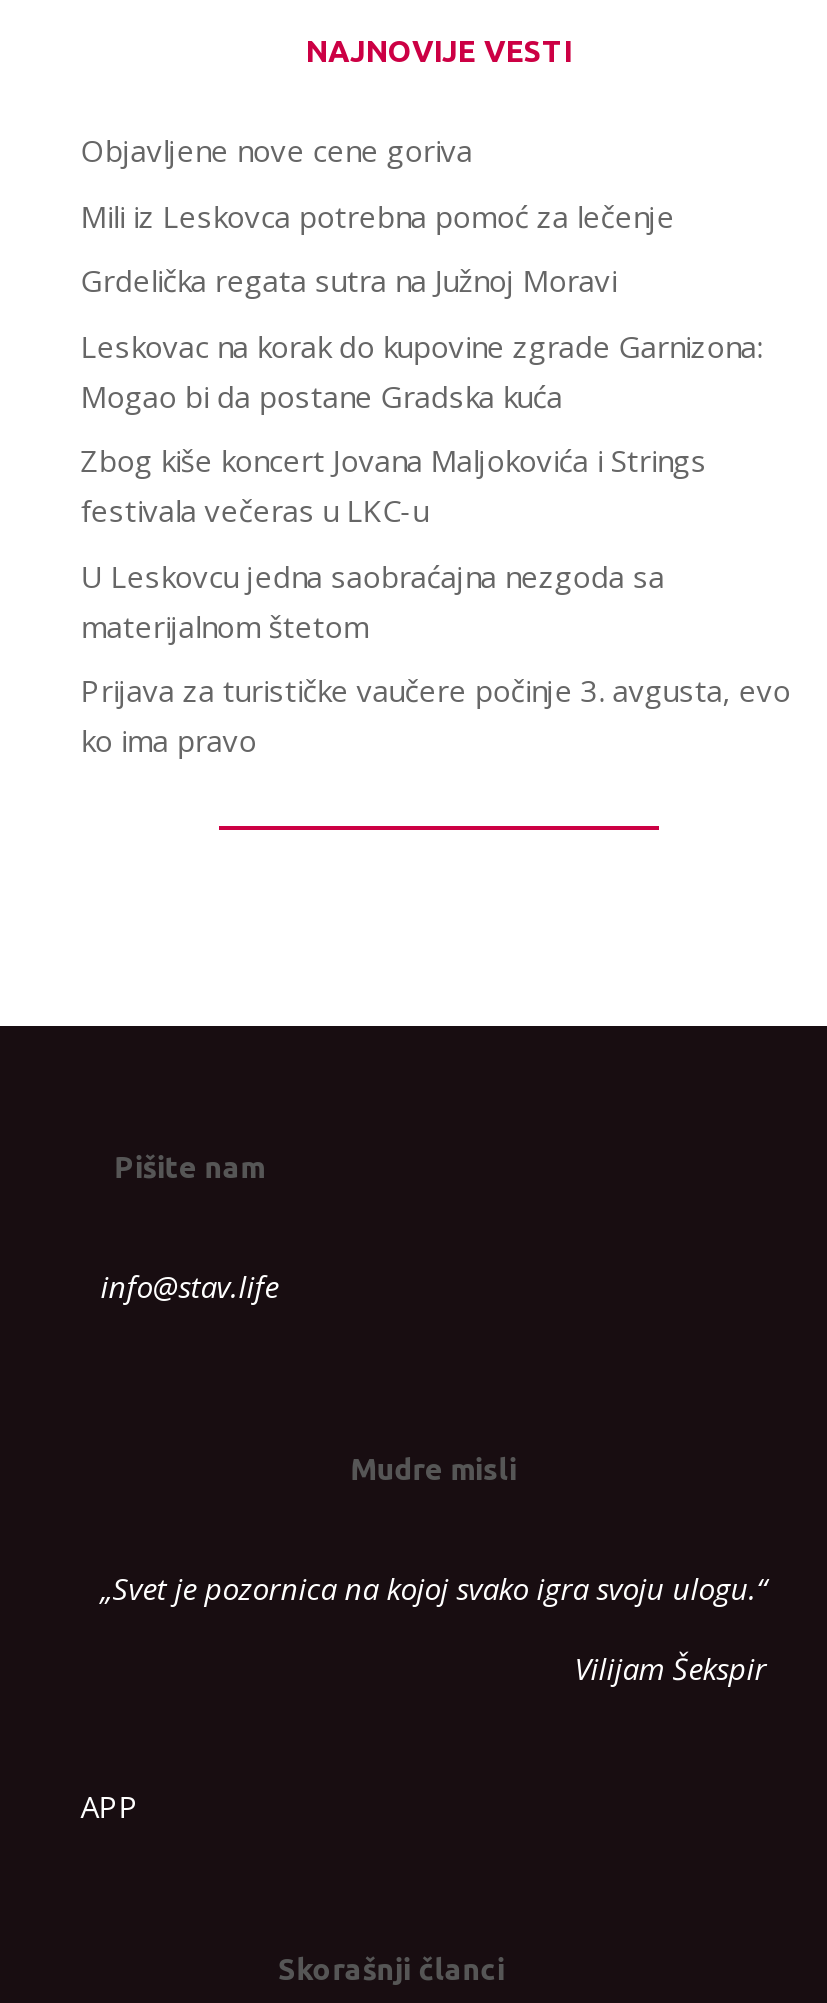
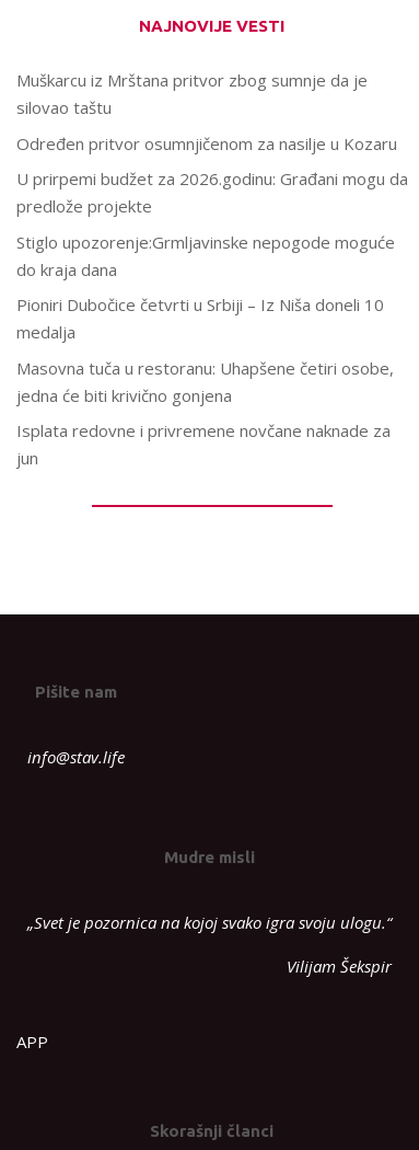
[81,130,473,170] Objavljene nove cene goriva -> [16,69,367,118] Muškarcu iz Mrštana pritvor zbog sumnje da je | silovao taštu
[81,195,675,235] Mili iz Leskovca potrebna pomoć za lečenje -> [16,132,397,154] Određen pritvor osumnjičenom za nasilje u Kozaru
[81,260,617,300] Grdelička regata sutra na Južnoj Moravi -> [16,168,408,217] U prirpemi budžet za 2026.godinu: Građani mogu da | predlože projekte
[81,325,763,415] Leskovac na korak do kupovine zgrade Garnizona: | Mogao bi da postane Gradska kuća -> [16,231,395,280] Stiglo upozorenje:Grmljavinske nepogode moguće | do kraja dana
[81,440,707,530] Zbog kiše koncert Jovana Maljokovića i Strings | festivala večeras u LKC-u -> [16,294,384,343] Pioniri Dubočice četvrti u Srbiji – Iz Niša doneli 10 | medalja
[81,555,665,645] U Leskovcu jedna saobraćajna nezgoda sa | materijalnom štetom -> [16,357,394,406] Masovna tuča u restoranu: Uhapšene četiri osobe, | jedna će biti krivično gonjena
[81,670,791,760] Prijava za turističke vaučere počinje 3. avgusta, evo | ko ima pravo -> [16,419,390,469] Isplata redovne i privremene novčane naknade za | jun

